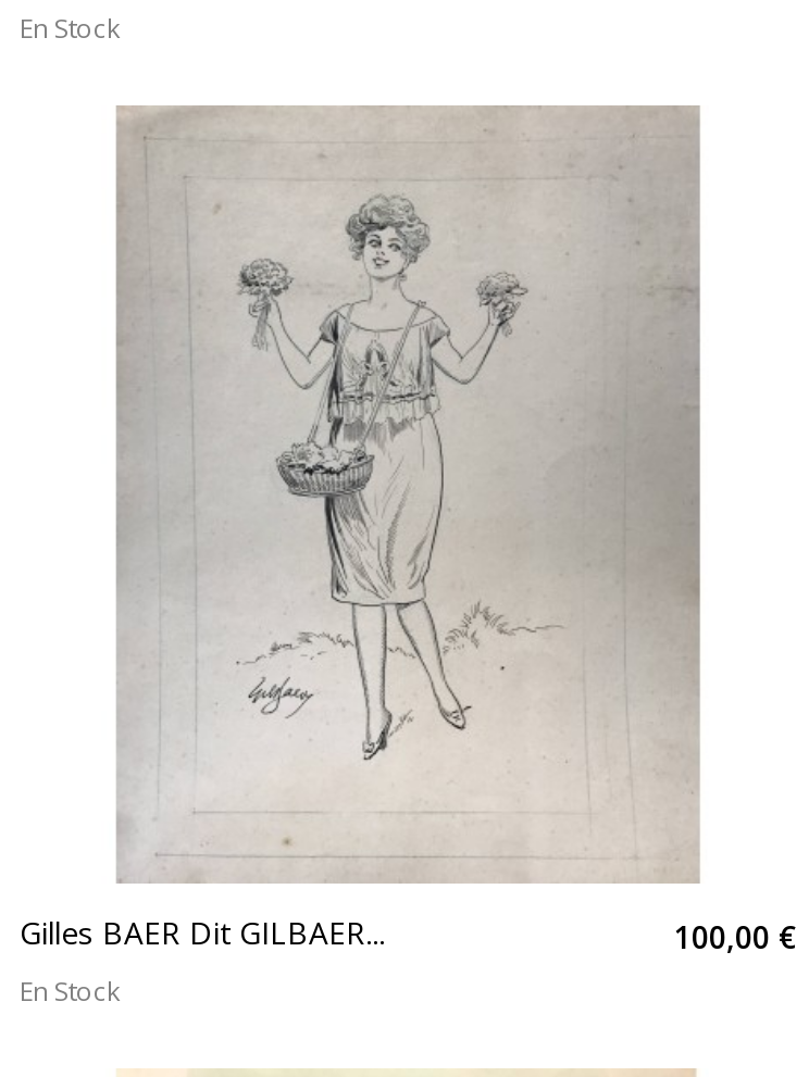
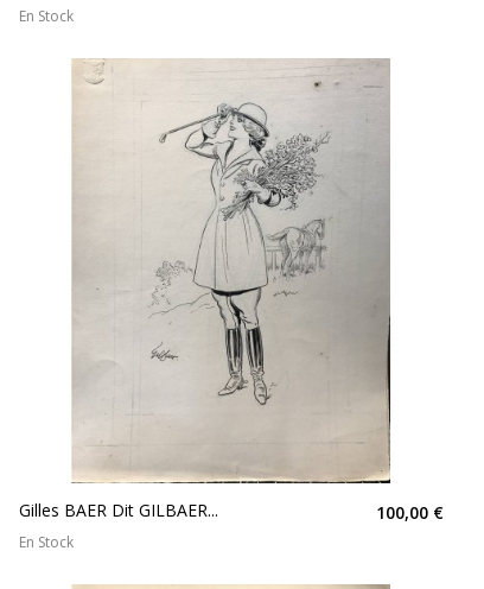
[115,105,702,884] [image] -> [71,58,391,484] [image]

